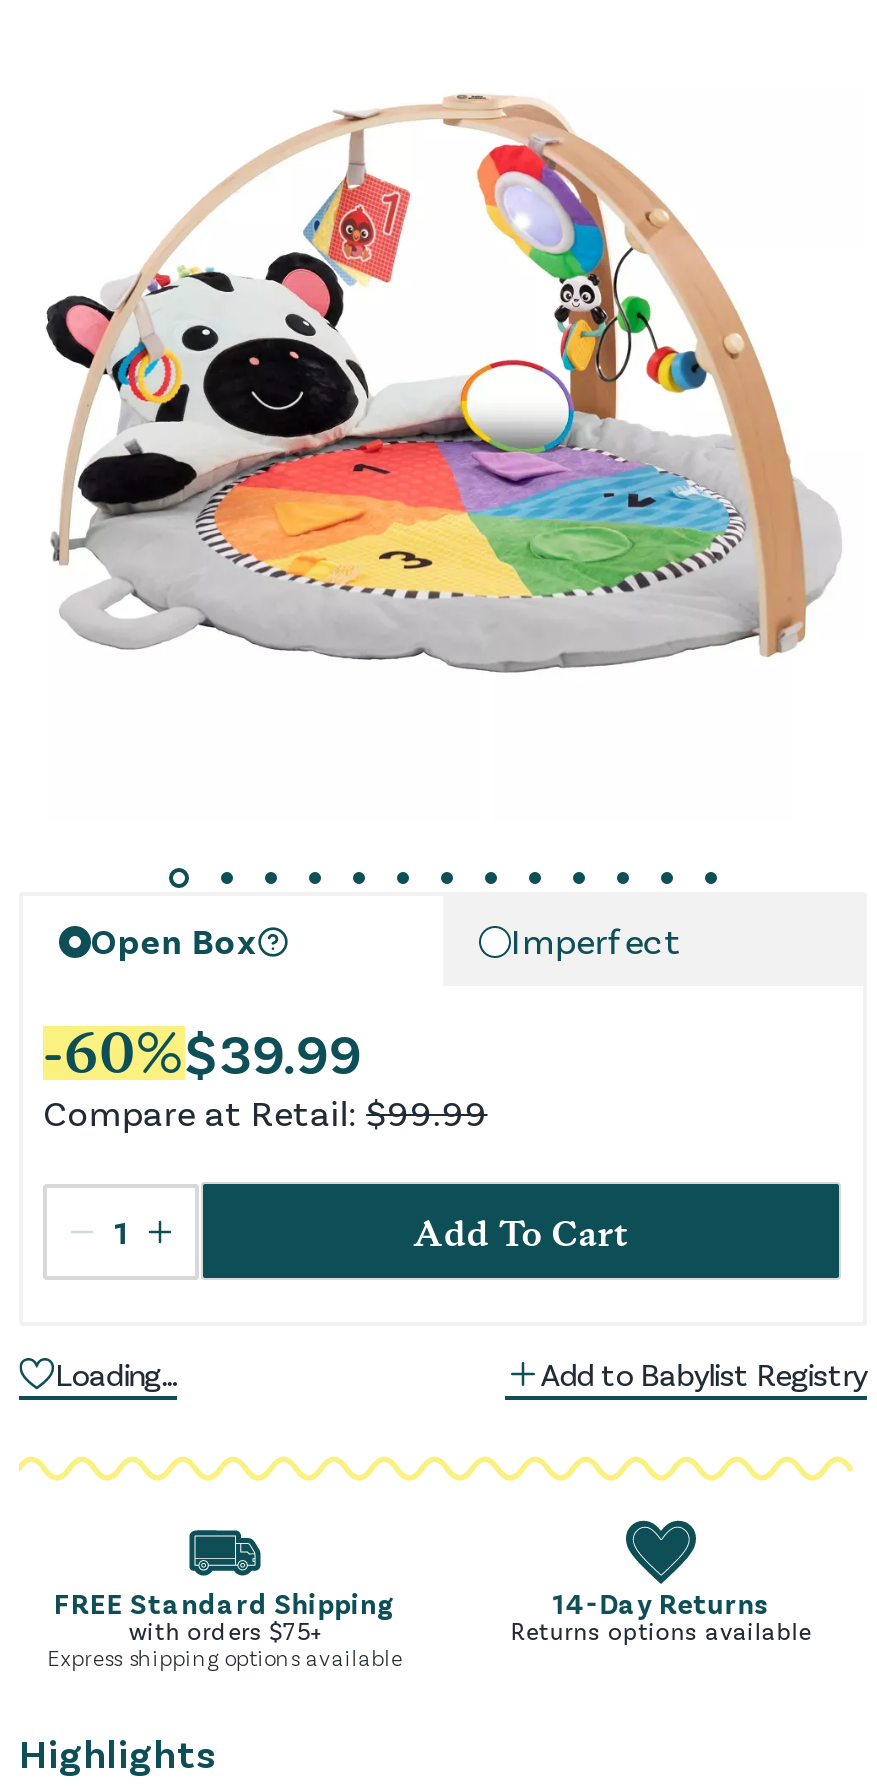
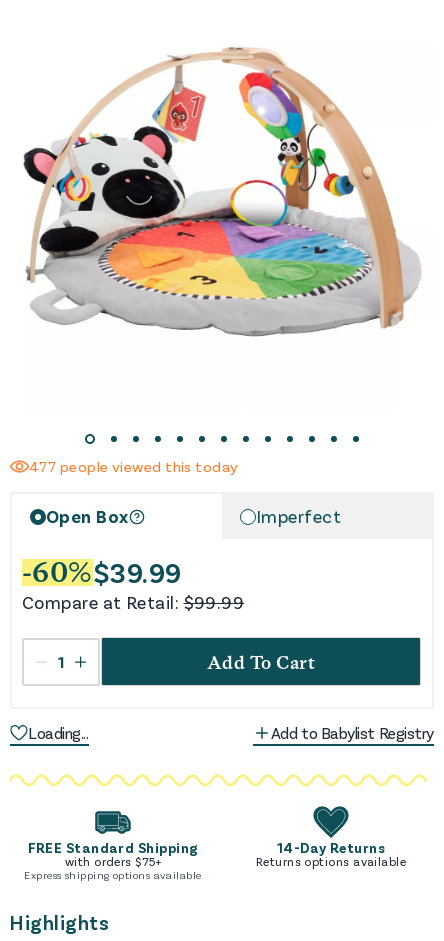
none -> [29,457,239,475] 477 people viewed this today

